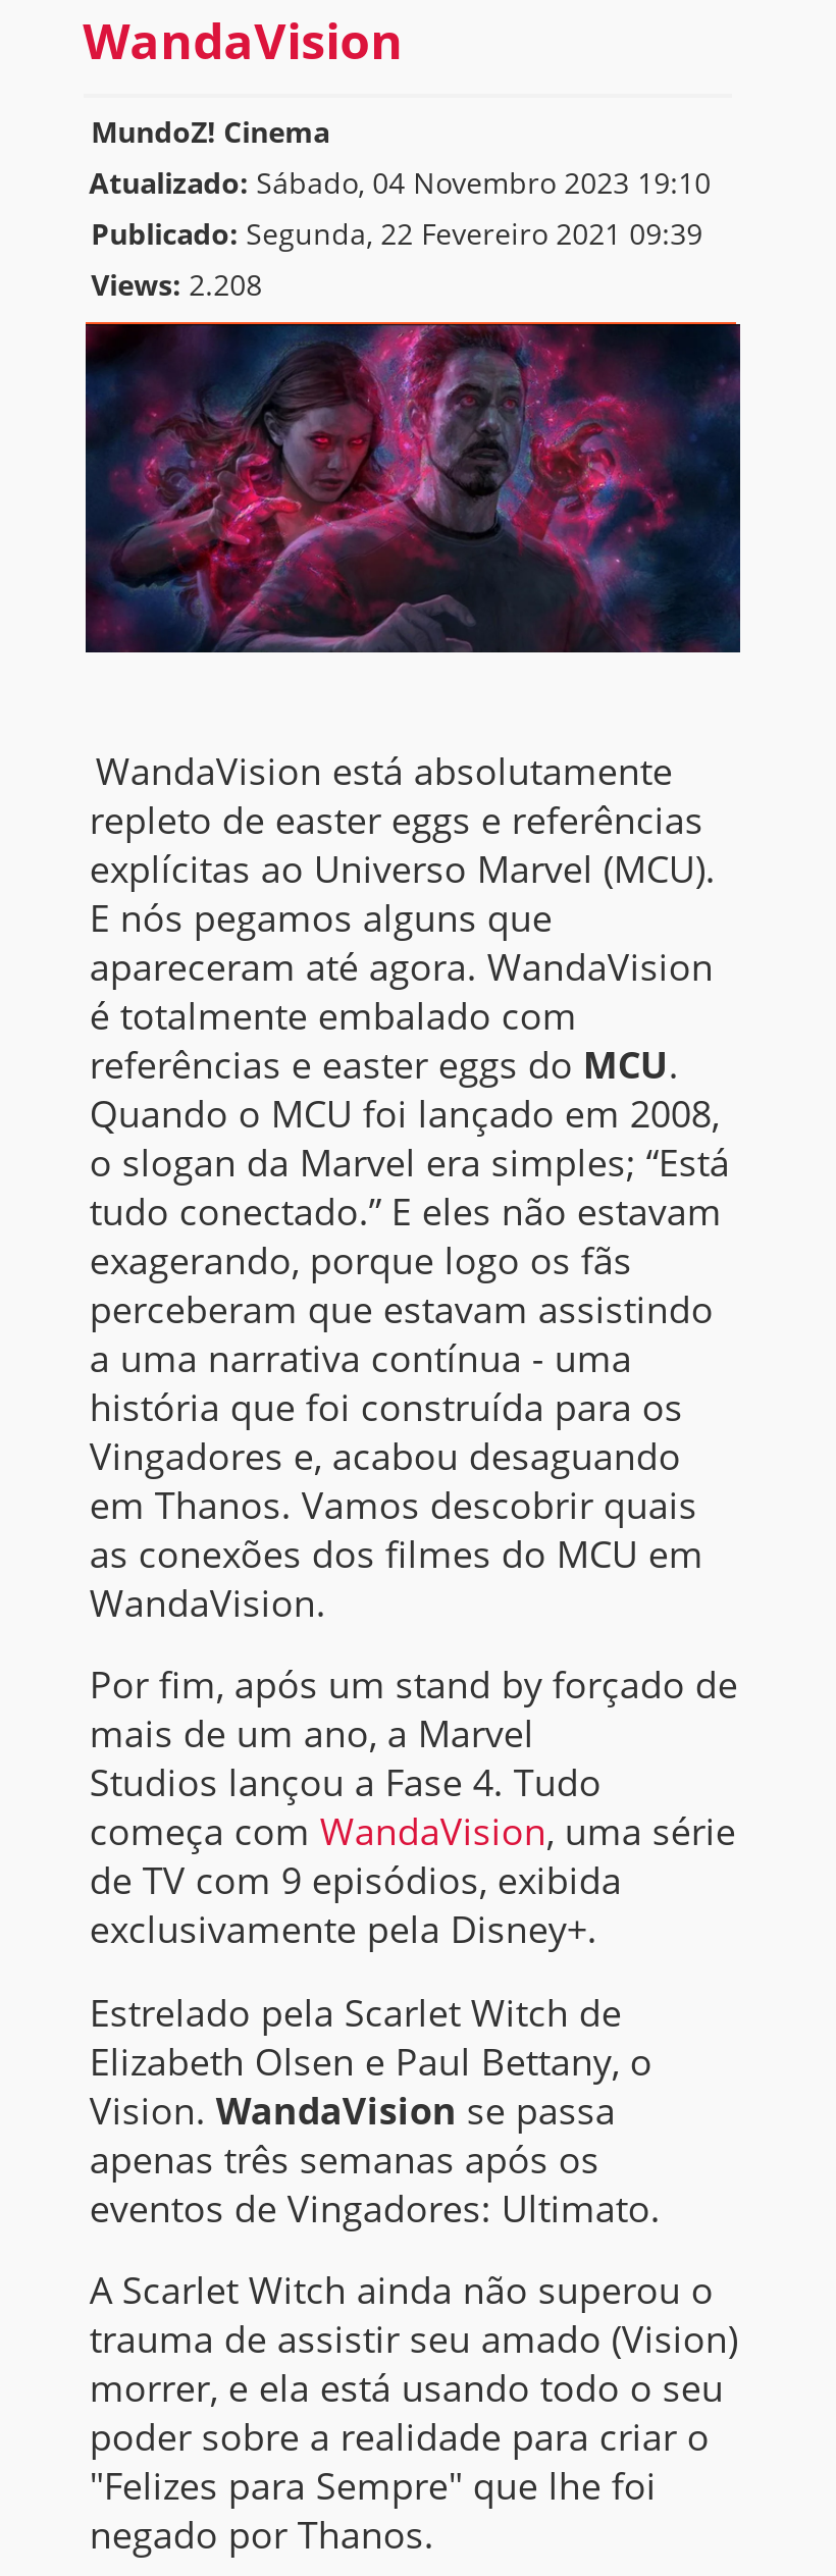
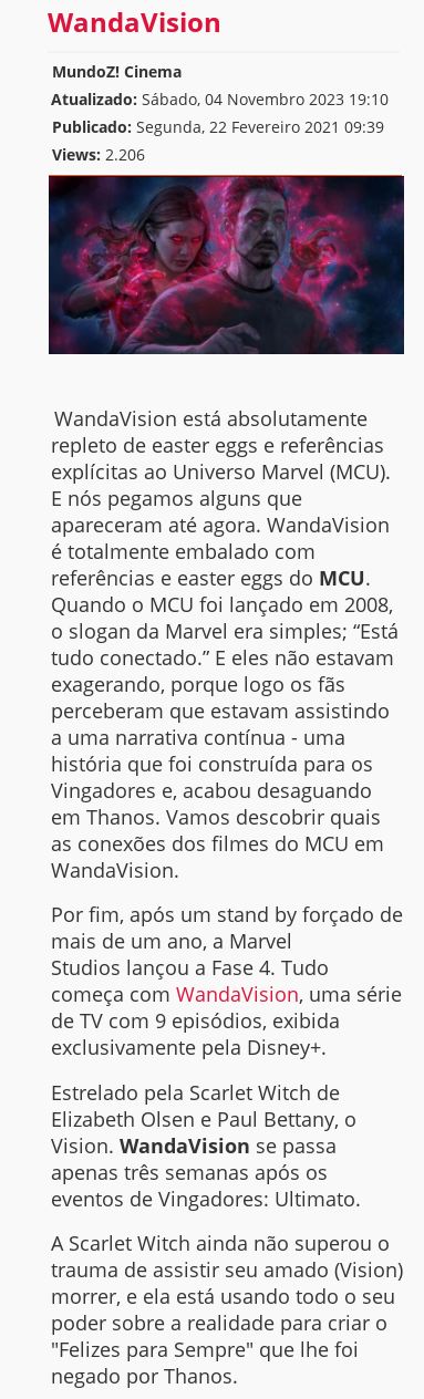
[91,265,262,304] Views: 2.208 -> [52,144,145,165] Views: 2.206

